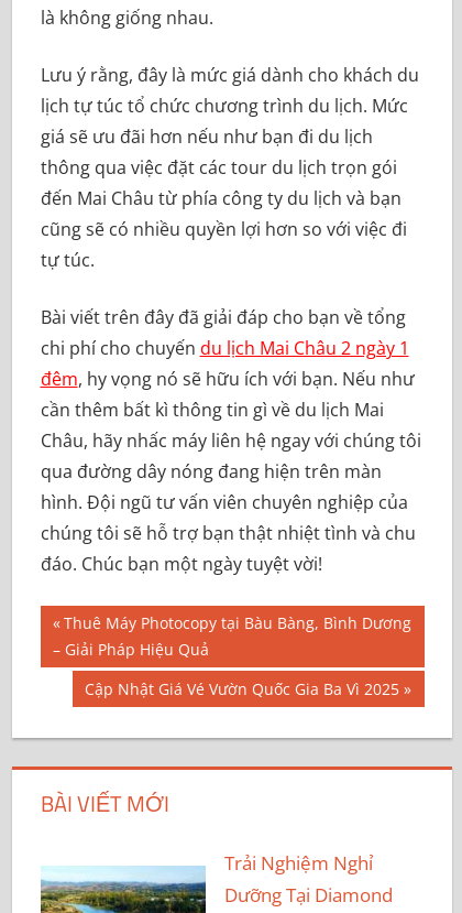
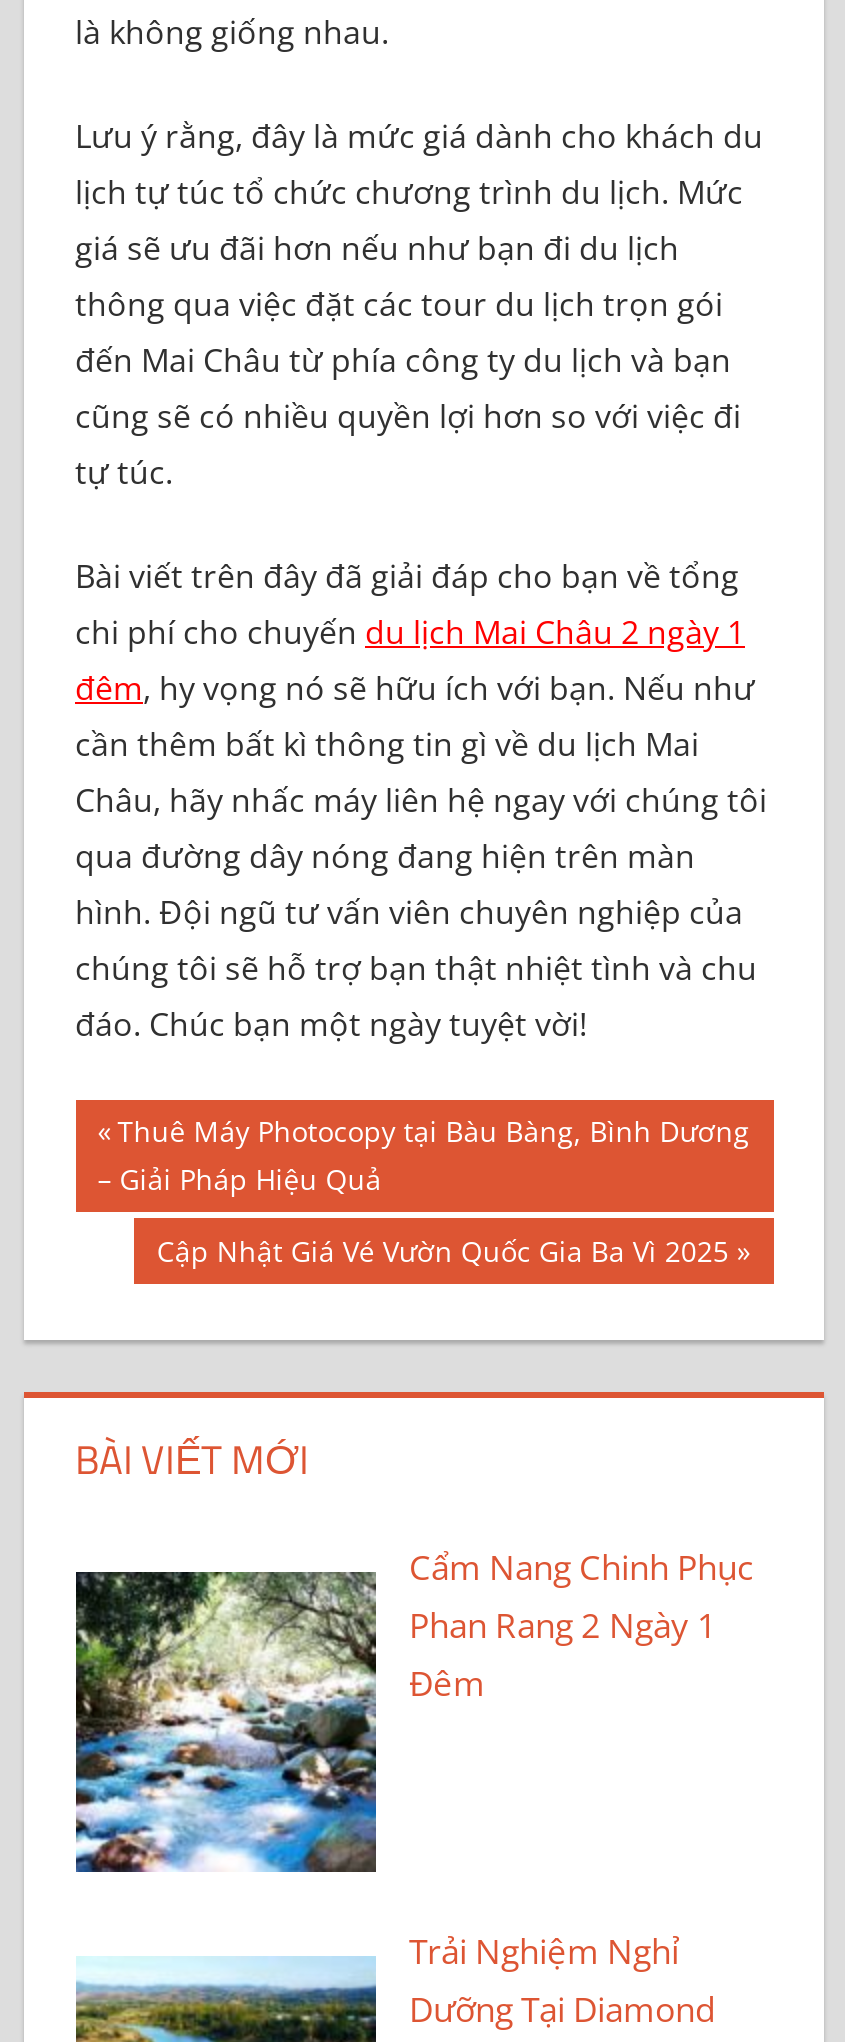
none -> [74,1544,753,1874] [image] | Cẩm Nang Chinh Phục | Phan Rang 2 Ngày 1 | Đêm

